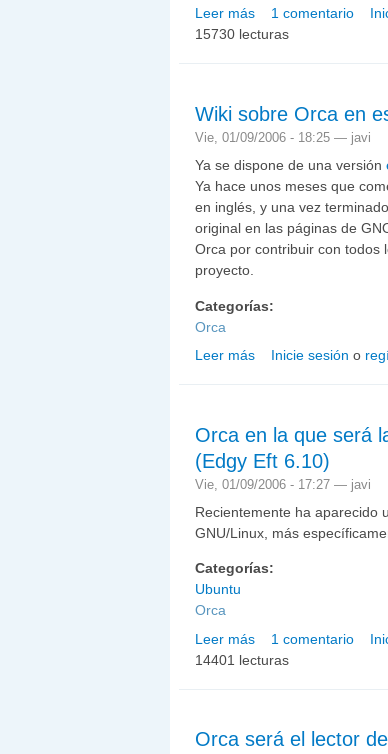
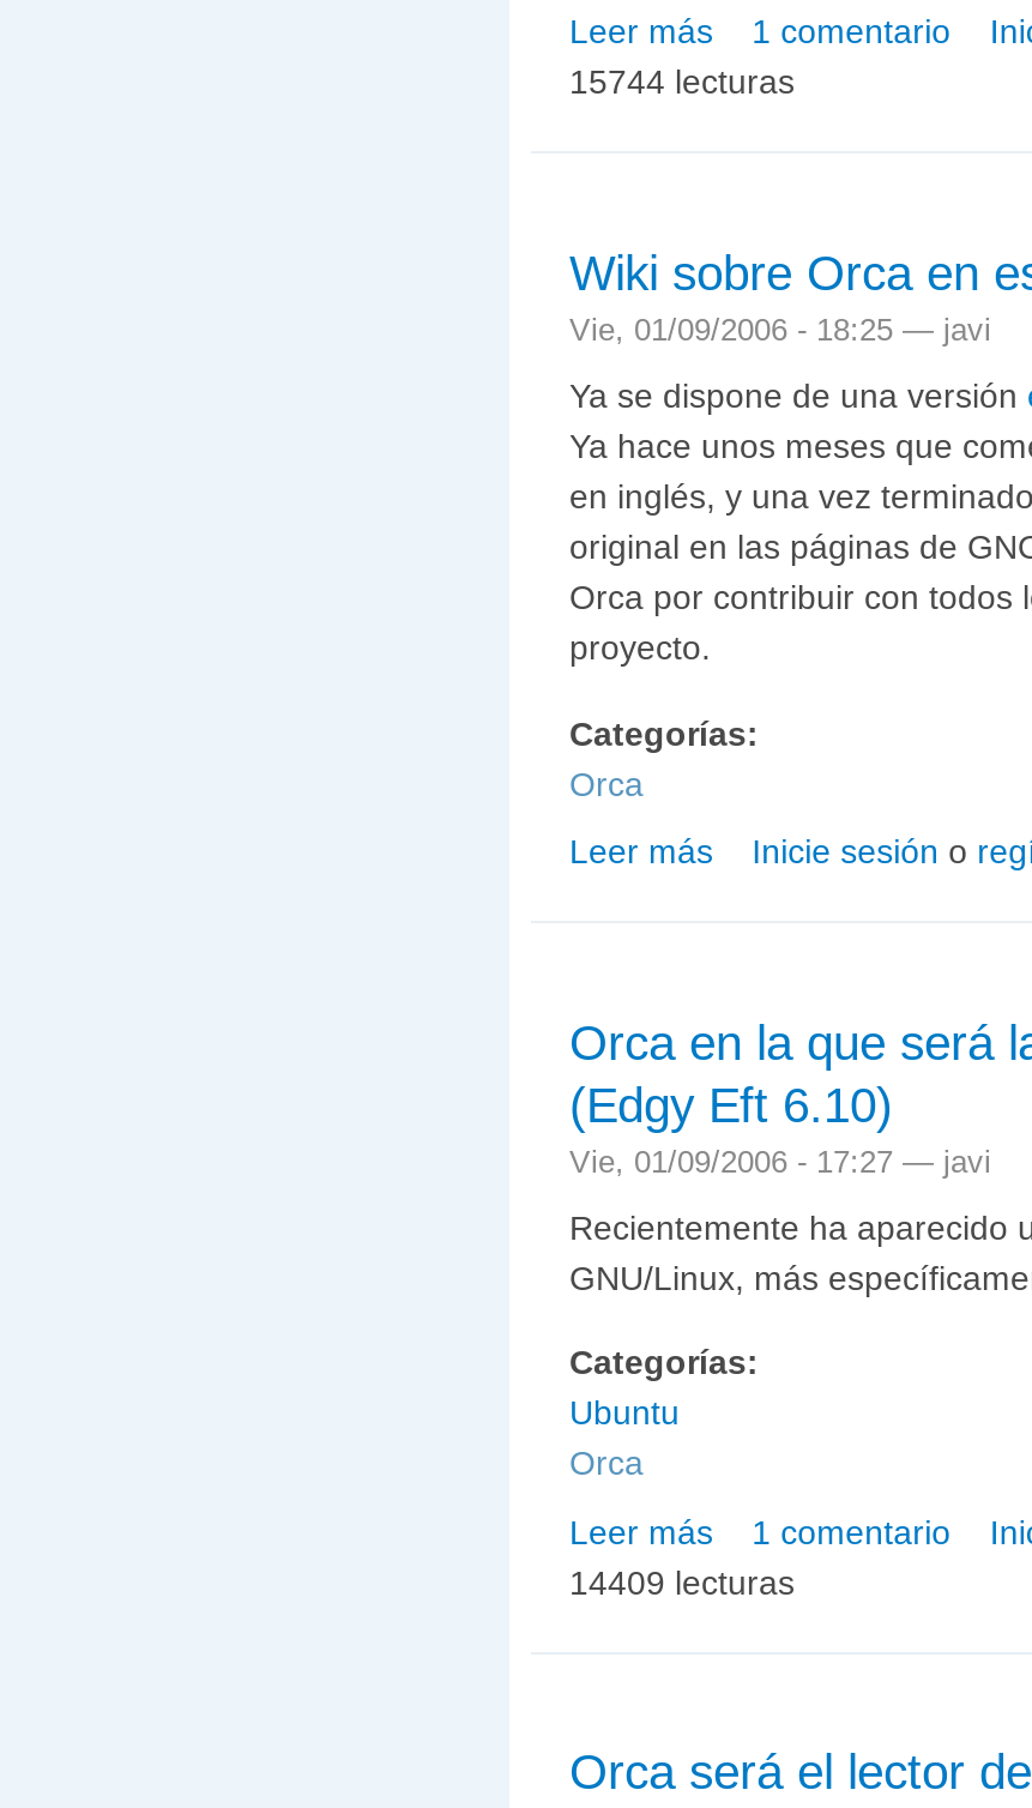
[195,26,289,42] 15730 lecturas -> [569,62,795,101] 15744 lecturas
[195,652,289,668] 14401 lecturas -> [569,1563,795,1601] 14409 lecturas

